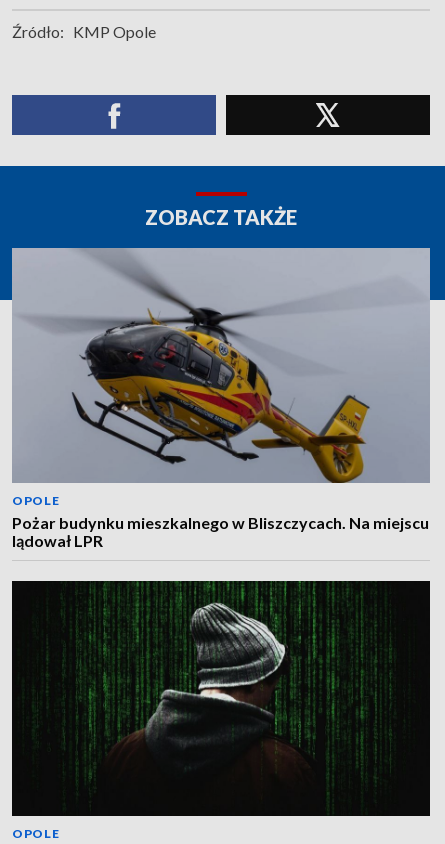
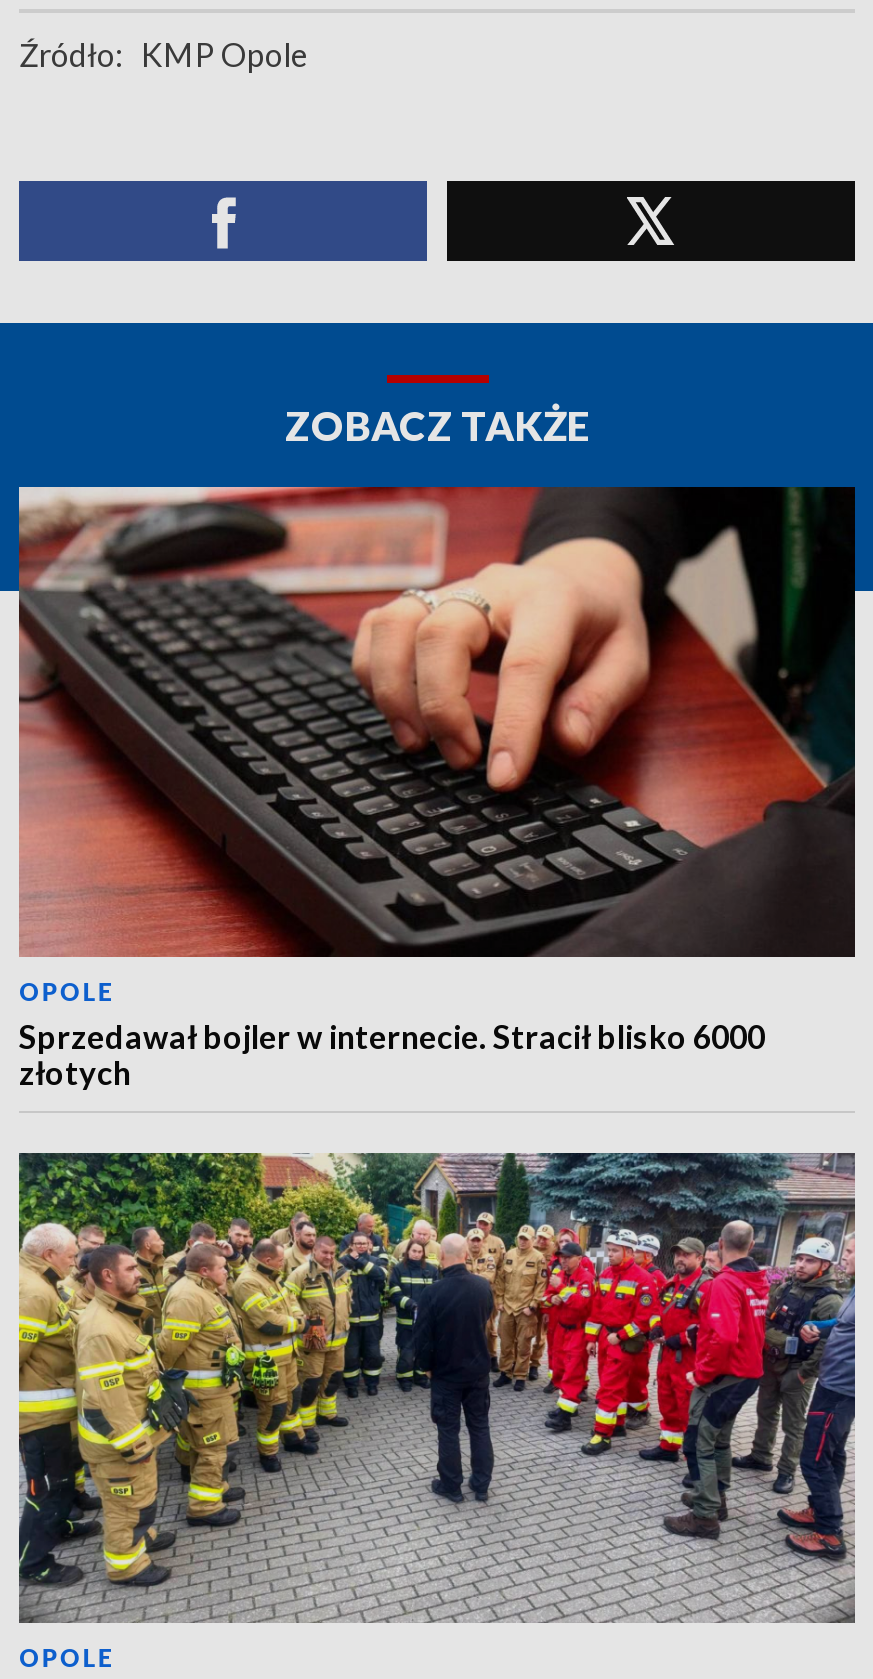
[11,247,431,550] [image] | Pożar budynku mieszkalnego w Bliszczycach. Na miejscu | lądował LPR -> [17,485,857,1091] [image] | Sprzedawał bojler w internecie. Stracił blisko 6000 | złotych
[11,580,431,817] [image] -> [17,1151,857,1623] [image]

